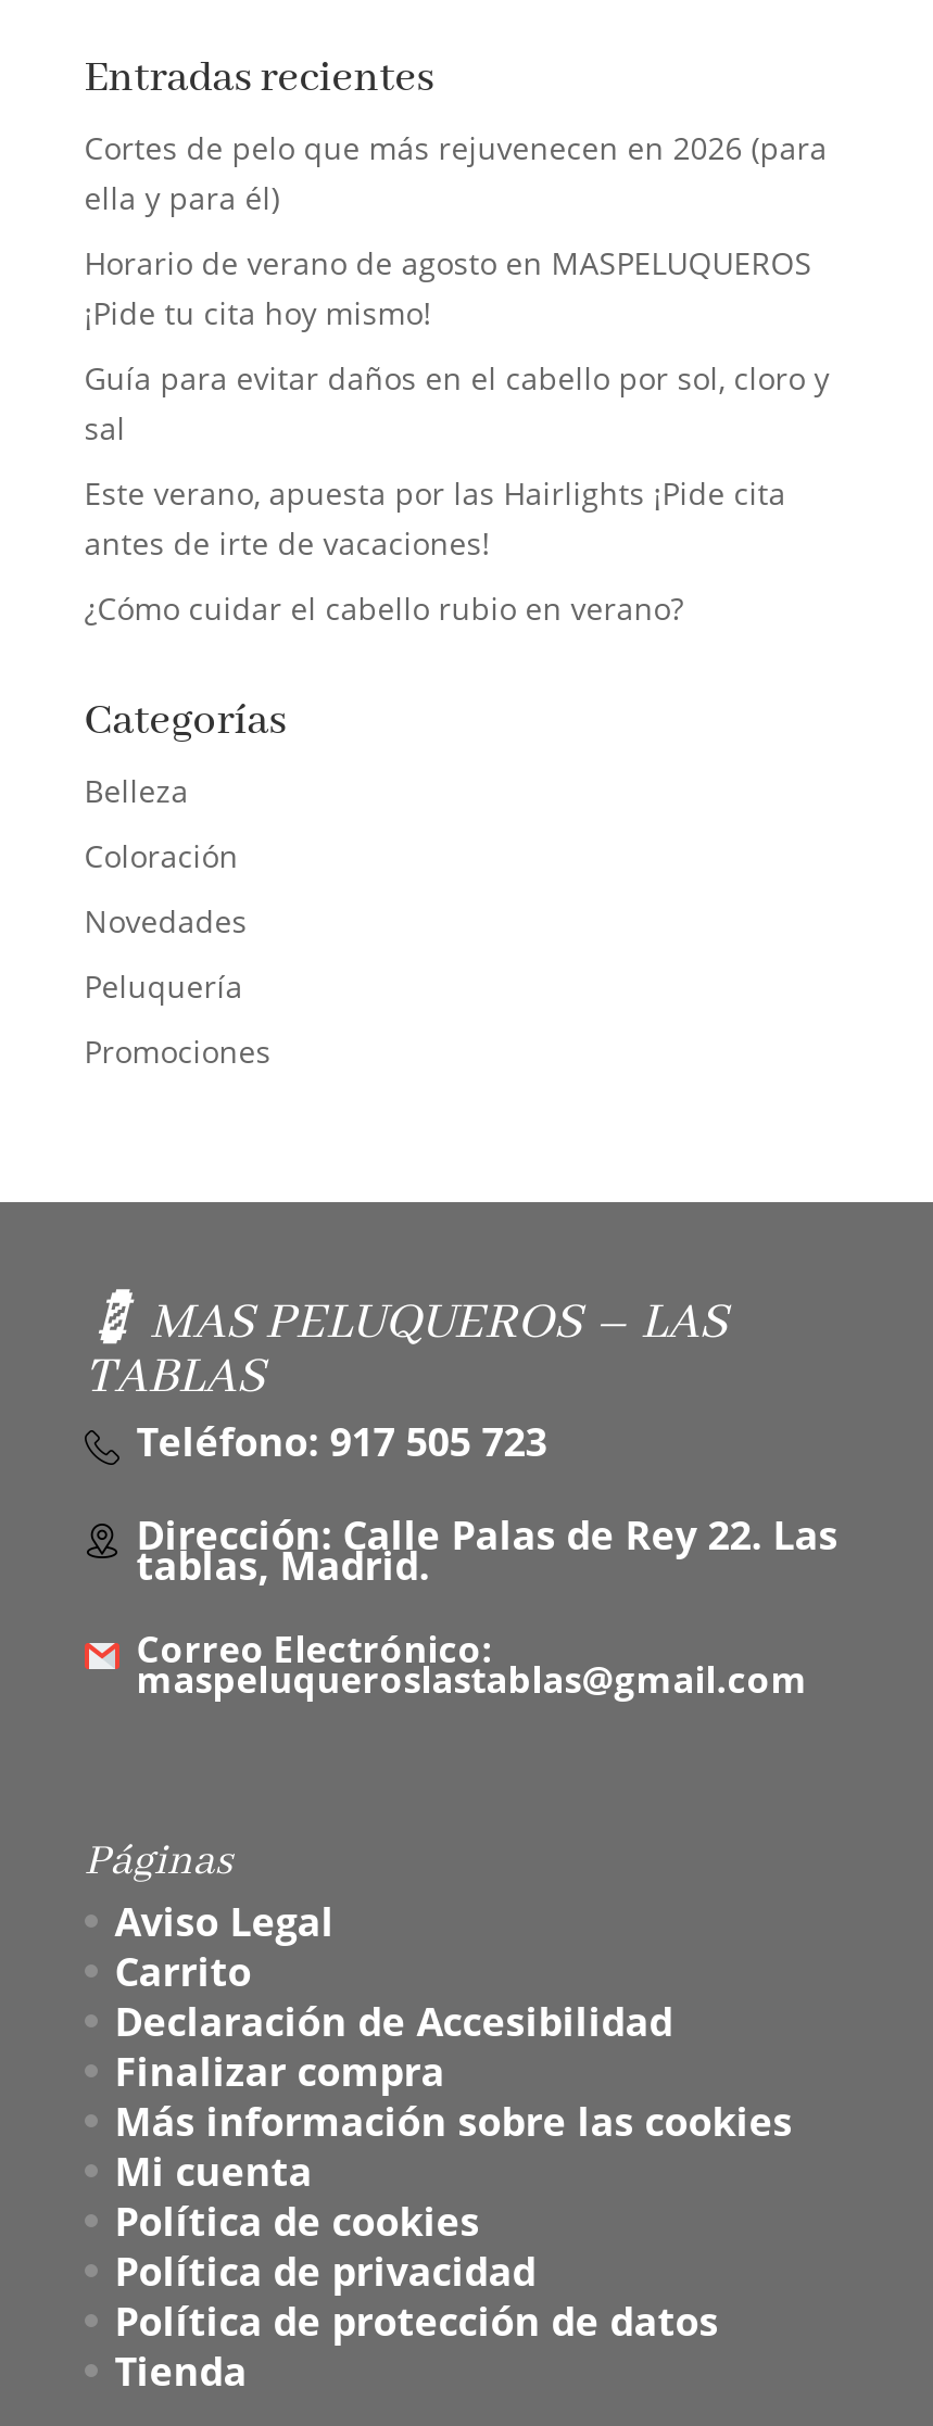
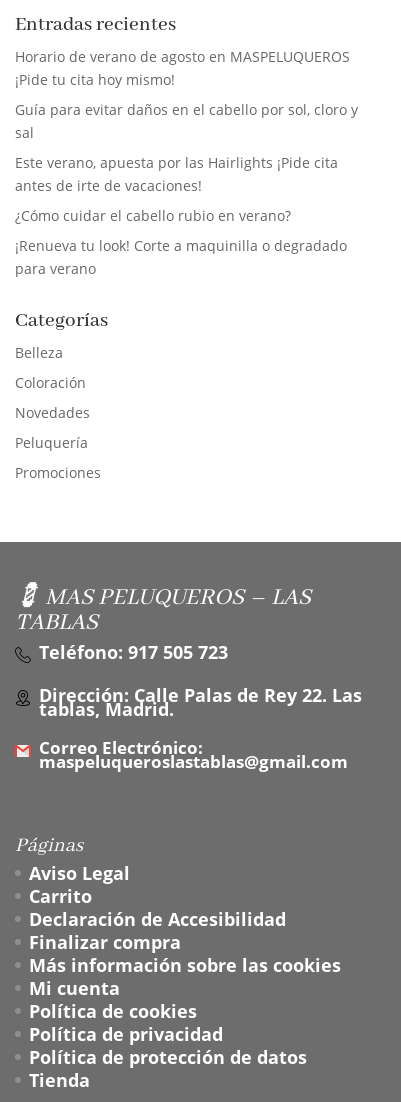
[84,127,827,218] Cortes de pelo que más rejuvenecen en 2026 (para | ella y para él) -> none
moved [84,242,829,629] -> [15,47,358,225]: Horario de verano de agosto en MASPELUQUEROS | ¡Pide tu cita hoy mismo! | Guía para evitar daños en el cabello por sol, cloro y | sal | Este verano, apuesta por las Hairlights ¡Pide cita | antes de irte de vacaciones! | ¿Cómo cuidar el cabello rubio en verano?
none -> [15,236,347,278] ¡Renueva tu look! Corte a maquinilla o degradado | para verano

